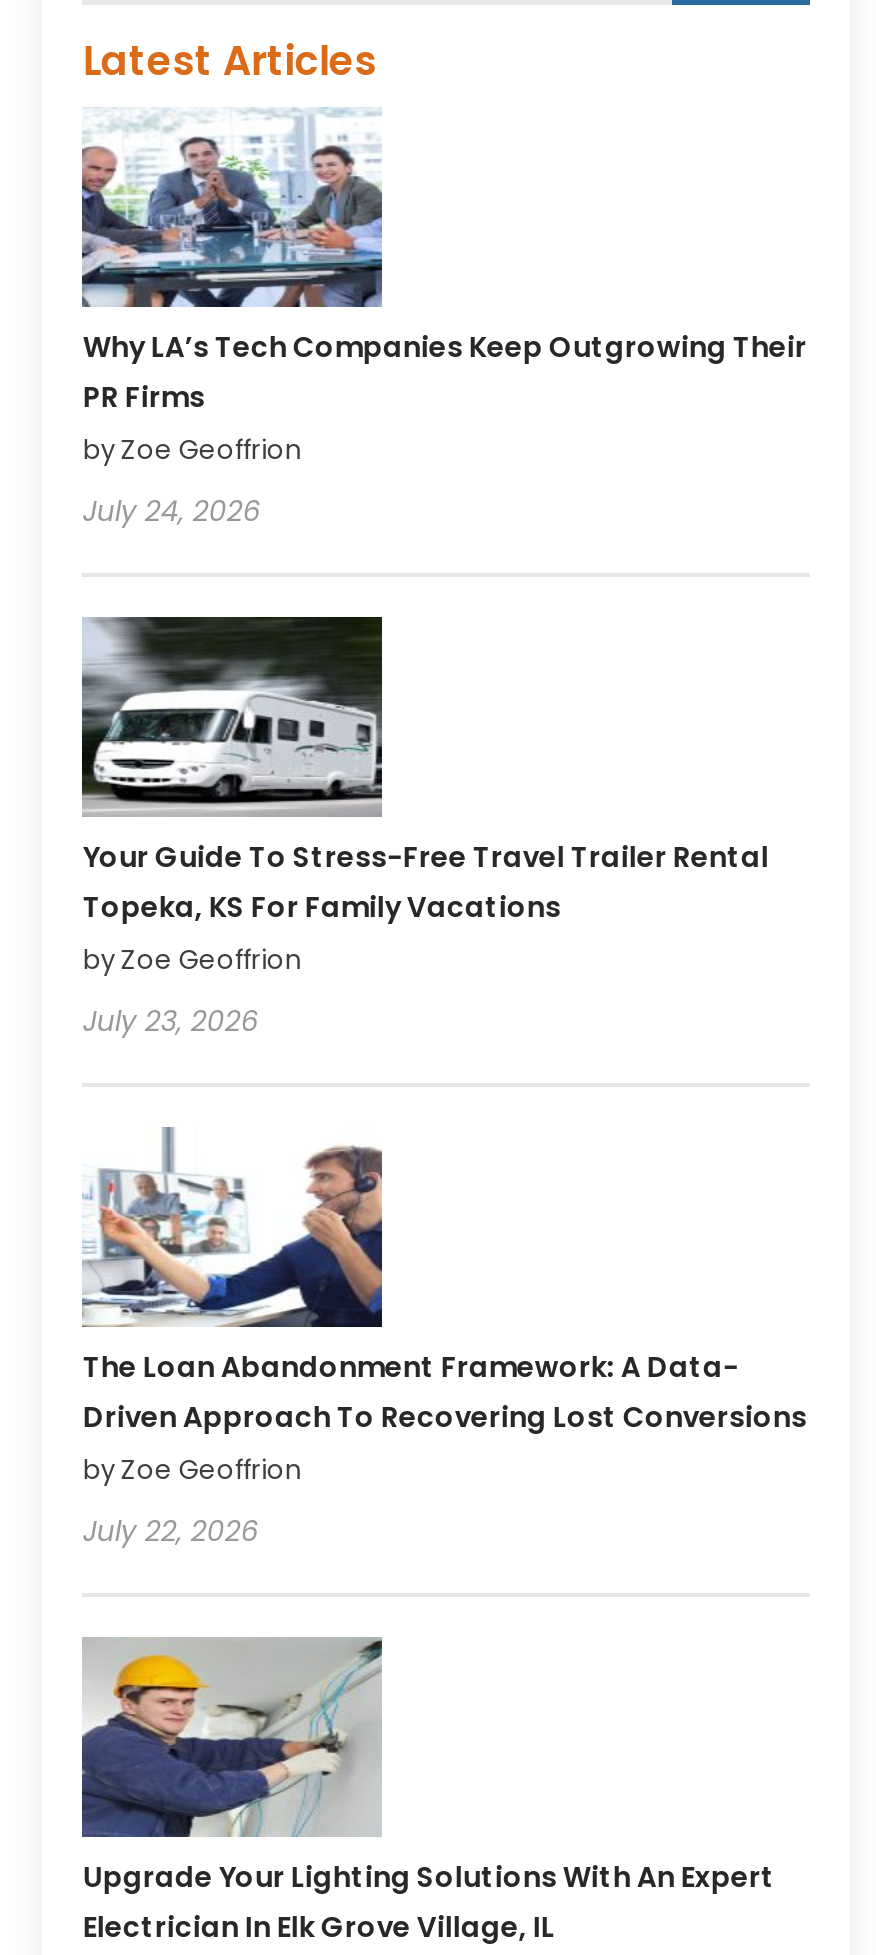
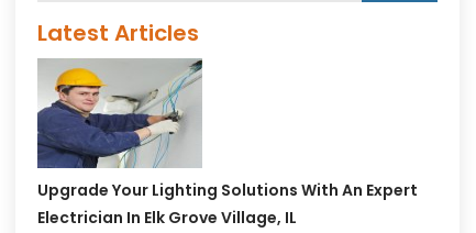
[80,109,807,530] [image] | Why LA’s Tech Companies Keep Outgrowing Their | PR Firms | by Zoe Geoffrion | July 24, 2026 -> none
[80,615,769,1040] [image] | Your Guide To Stress-Free Travel Trailer Rental | Topeka, KS For Family Vacations | by Zoe Geoffrion | July 23, 2026 -> none
[82,1127,807,1550] [image] | The Loan Abandonment Framework: A Data- | Driven Approach To Recovering Lost Conversions | by Zoe Geoffrion | July 22, 2026 -> none

